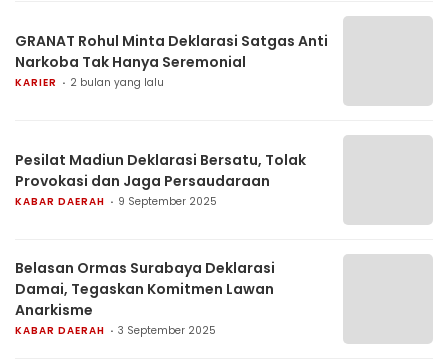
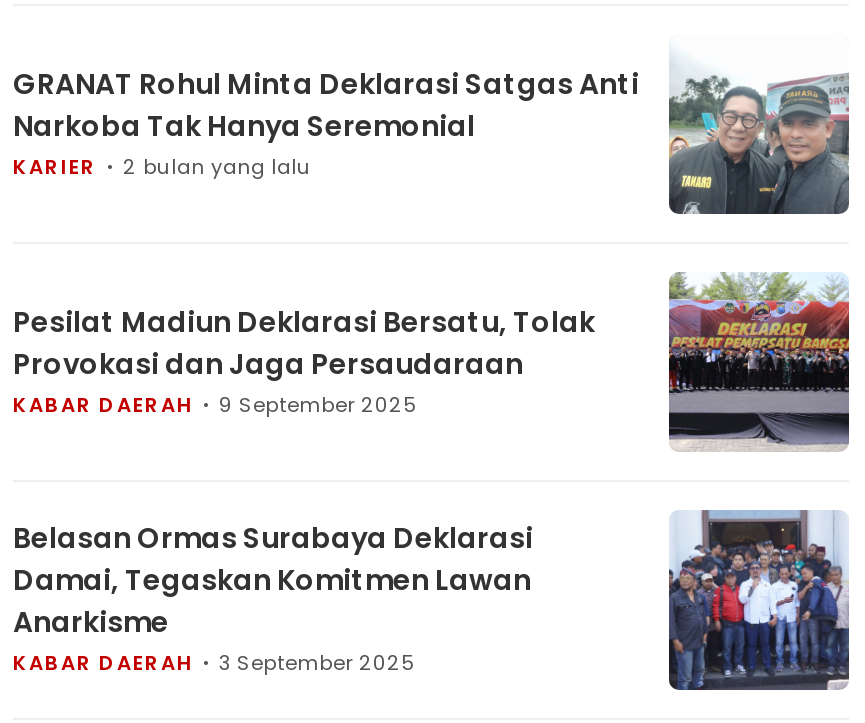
none -> [667,38,851,216] [image]
none -> [667,272,851,448] [image]
none -> [667,510,851,692] [image]

